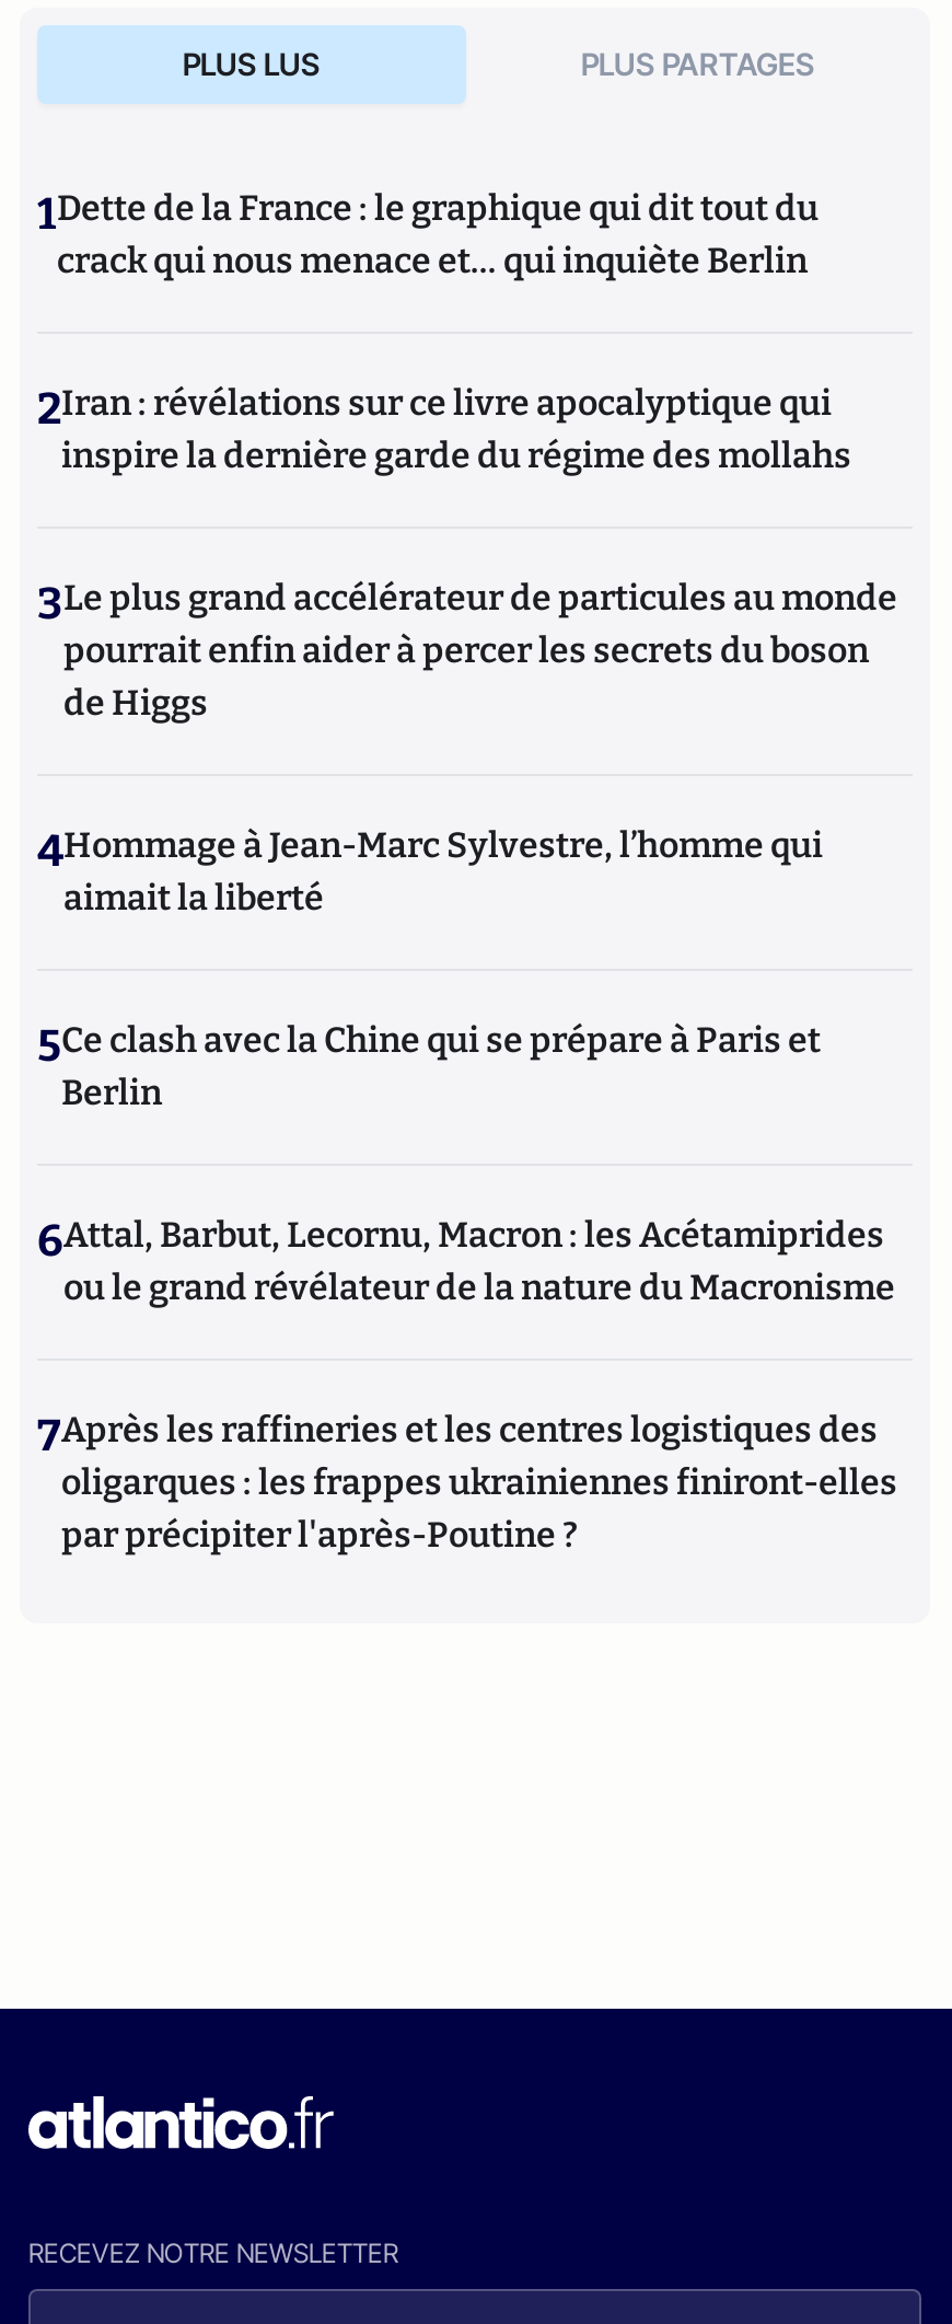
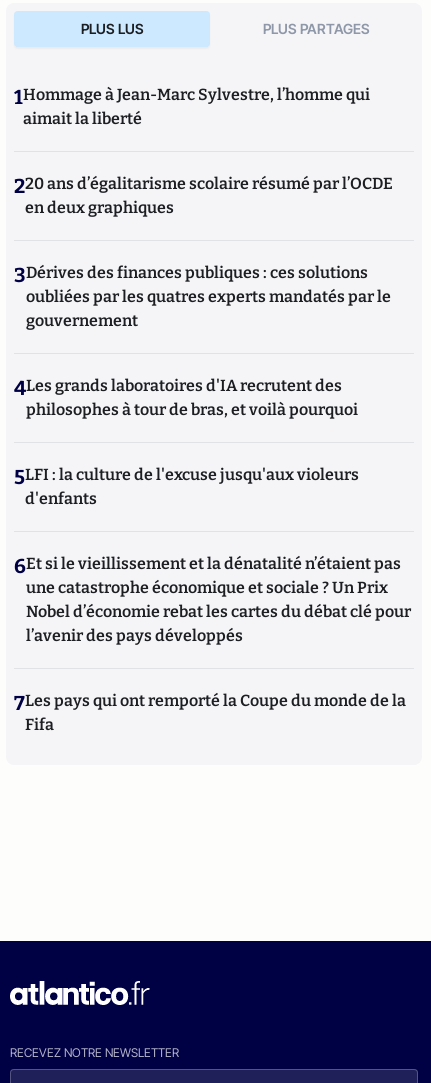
[37,187,897,877] 1Dette de la France : le graphique qui dit tout du | crack qui nous menace et… qui inquiète Berlin | 2Iran : révélations sur ce livre apocalyptique qui | inspire la dernière garde du régime des mollahs | 3Le plus grand accélérateur de particules au monde | pourrait enfin aider à percer les secrets du boson | de Higgs | 4Hommage à Jean-Marc Sylvestre, l’homme qui -> [14,85,370,109] 1Hommage à Jean-Marc Sylvestre, l’homme qui
moved [63,877,324,918] -> [23,109,142,128]: aimait la liberté
[37,1019,897,1556] 5Ce clash avec la Chine qui se prépare à Paris et | Berlin | 6Attal, Barbut, Lecornu, Macron : les Acétamiprides | ou le grand révélateur de la nature du Macronisme | 7Après les raffineries et les centres logistiques des | oligarques : les frappes ukrainiennes finiront-elles | par précipiter l'après-Poutine ? -> [14,174,411,734] 220 ans d’égalitarisme scolaire résumé par l’OCDE | en deux graphiques | 3Dérives des finances publiques : ces solutions | oubliées par les quatres experts mandatés par le | gouvernement | 4Les grands laboratoires d'IA recrutent des | philosophes à tour de bras, et voilà pourquoi | 5LFI : la culture de l'excuse jusqu'aux violeurs | d'enfants | 6Et si le vieillissement et la dénatalité n’étaient pas | une catastrophe économique et sociale ? Un Prix | Nobel d’économie rebat les cartes du débat clé pour | l’avenir des pays développés | 7Les pays qui ont remporté la Coupe du monde de la | Fifa

